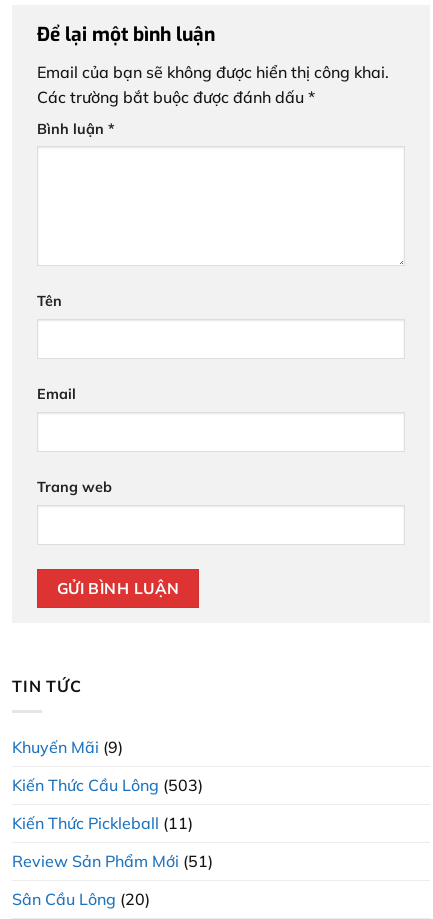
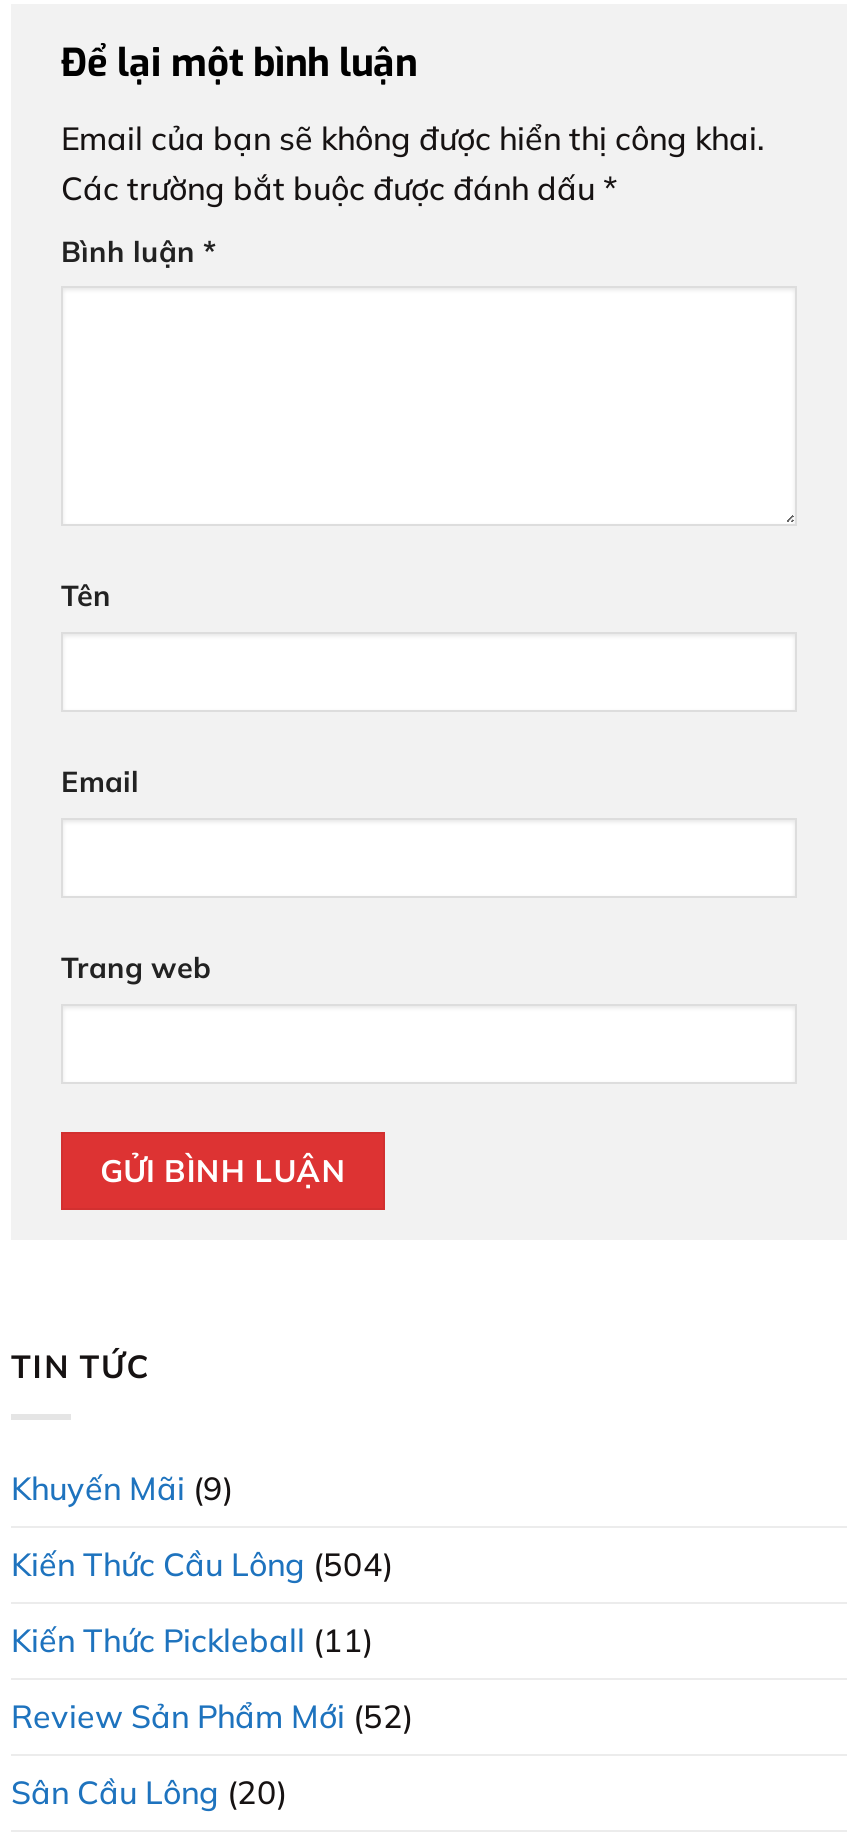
[12,775,203,795] Kiến Thức Cầu Lông (503) -> [11,1544,393,1584] Kiến Thức Cầu Lông (504)
[12,851,213,871] Review Sản Phẩm Mới (51) -> [11,1696,413,1736] Review Sản Phẩm Mới (52)

